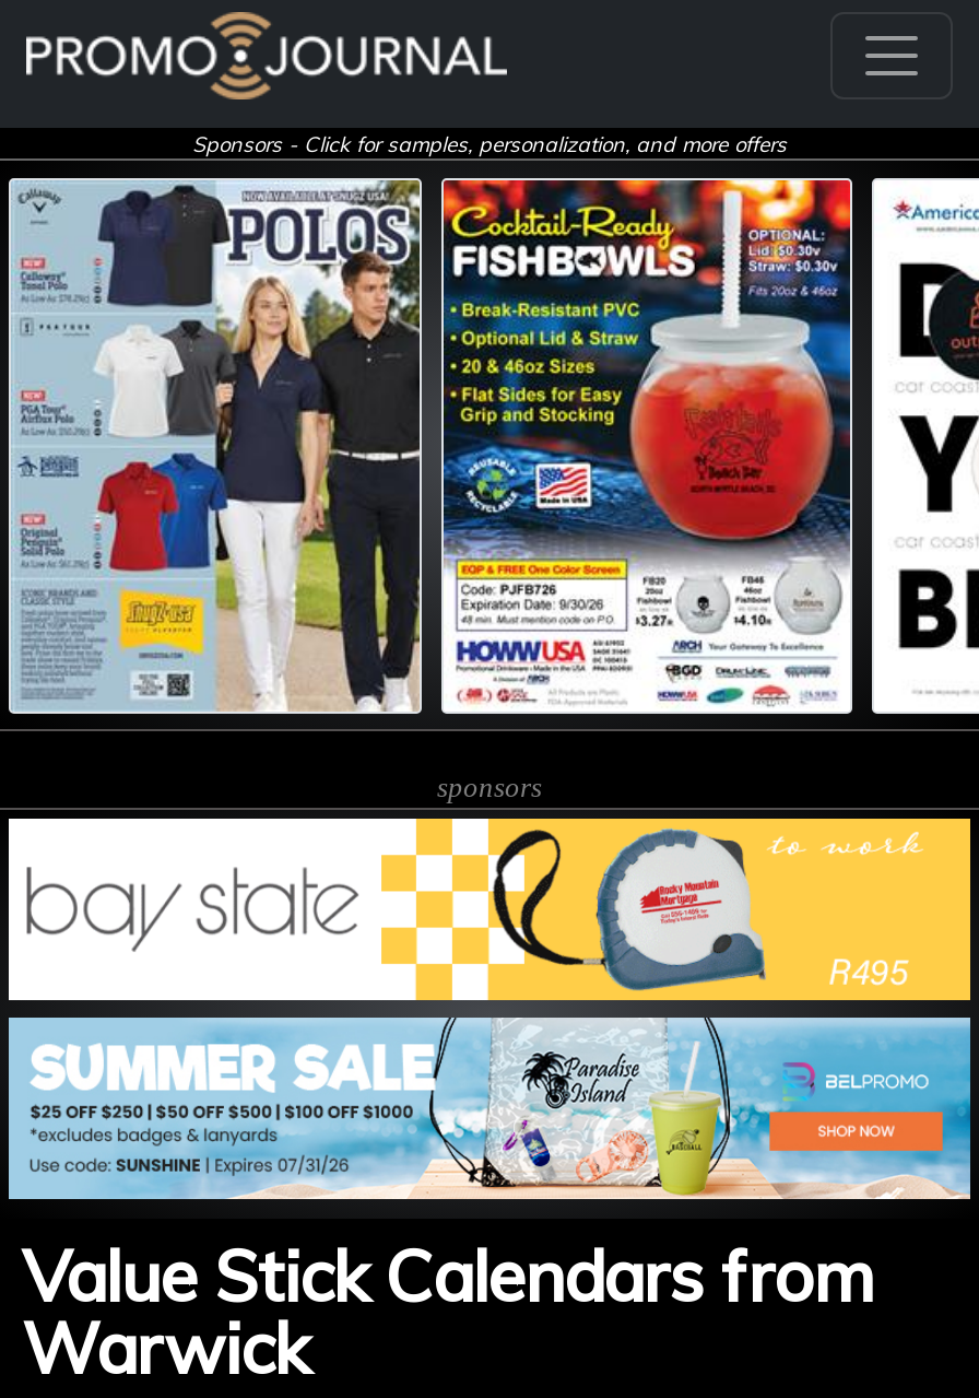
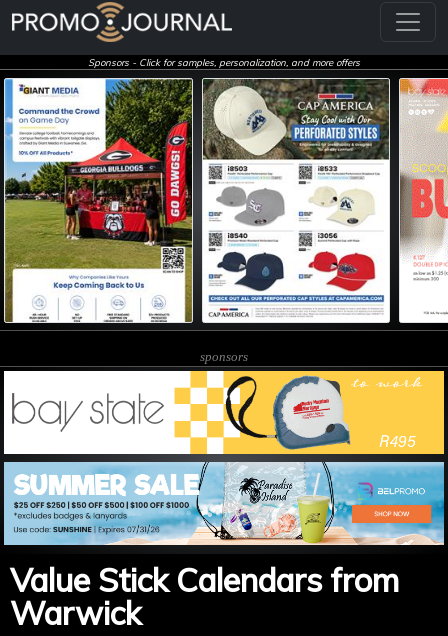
[9,178,422,714] [image] -> [4,78,193,323] [image]
[441,178,852,707] [image] -> [202,78,390,319] [image]
[872,178,972,650] [image] -> [399,78,445,293] [image]

